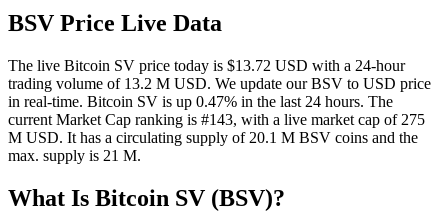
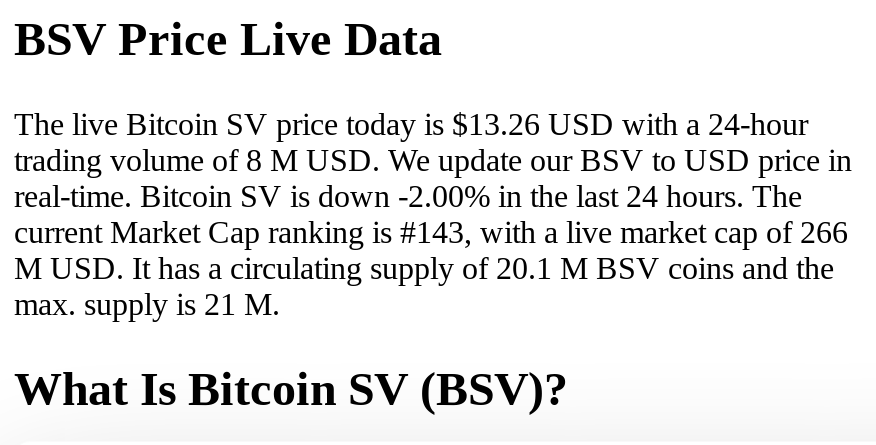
[8,57,431,128] The live Bitcoin SV price today is $13.72 USD with a 24-hour | trading volume of 13.2 M USD. We update our BSV to USD price | in real-time. Bitcoin SV is up 0.47% in the last 24 hours. The | current Market Cap ranking is #143, with a live market cap of 275 -> [14,107,852,249] The live Bitcoin SV price today is $13.26 USD with a 24-hour | trading volume of 8 M USD. We update our BSV to USD price in | real-time. Bitcoin SV is down -2.00% in the last 24 hours. The | current Market Cap ranking is #143, with a live market cap of 266

